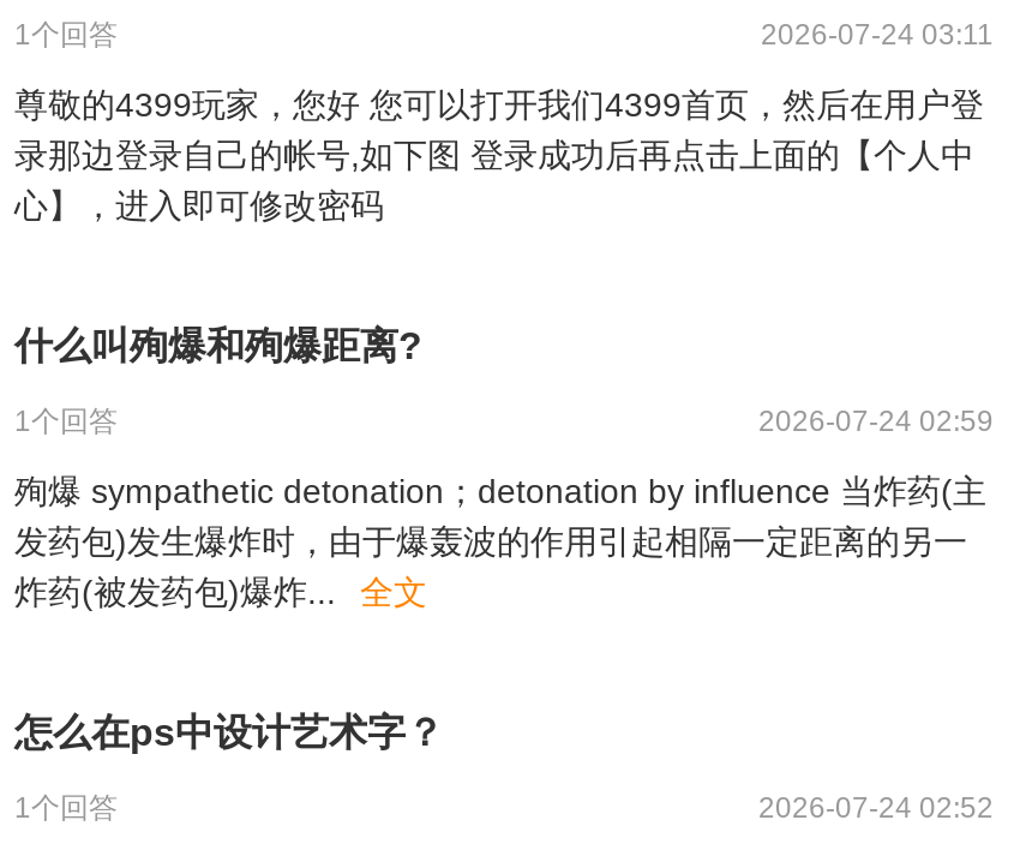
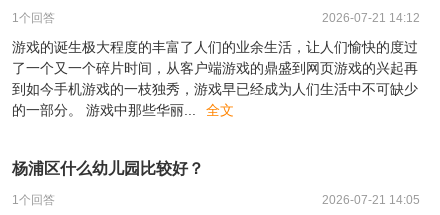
[14,18,994,611] 2026-07-24 03:11 | 尊敬的4399玩家，您好 您可以打开我们4399首页，然后在用户登 | 录那边登录自己的帐号,如下图 登录成功后再点击上面的【个人中 | 心】，进入即可修改密码 | 什么叫殉爆和殉爆距离? | 1个回答 | 2026-07-24 02:59 | 殉爆 sympathetic detonation；detonation by influence 当炸药(主 | 发药包)发生爆炸时，由于爆轰波的作用引起相隔一定距离的另一 | 炸药(被发药包)爆炸... -> [12,11,420,118] 2026-07-21 14:12 | 游戏的诞生极大程度的丰富了人们的业余生活，让人们愉快的度过 | 了一个又一个碎片时间，从客户端游戏的鼎盛到网页游戏的兴起再 | 到如今手机游戏的一枝独秀，游戏早已经成为人们生活中不可缺少 | 的一部分。 游戏中那些华丽...
[14,712,444,753] 怎么在ps中设计艺术字？ -> [12,160,204,177] 杨浦区什么幼儿园比较好？
[758,791,994,825] 2026-07-24 02:52 -> [322,193,420,207] 2026-07-21 14:05

